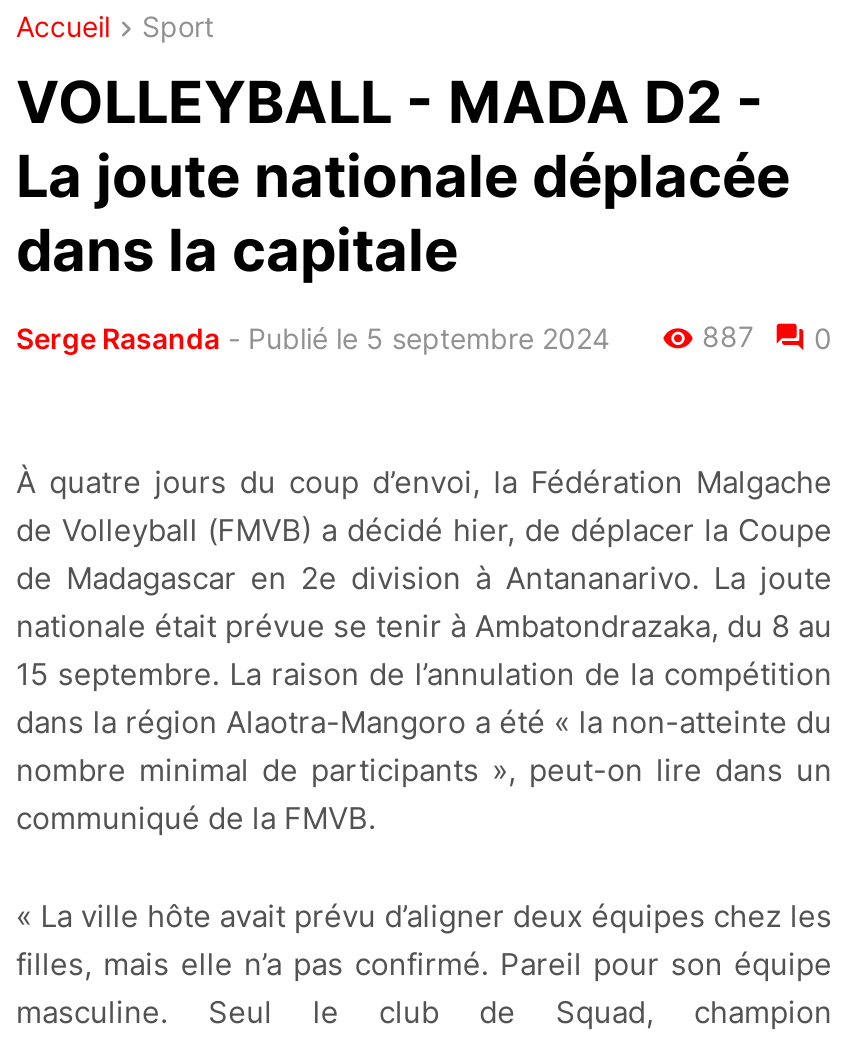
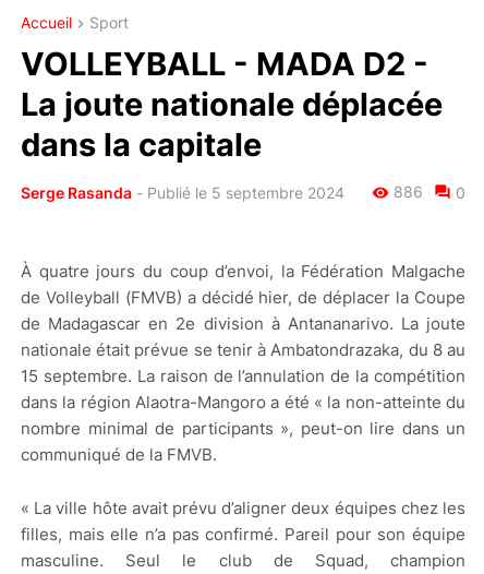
[702,319,832,355] 887 0 -> [394,182,465,202] 886 0

